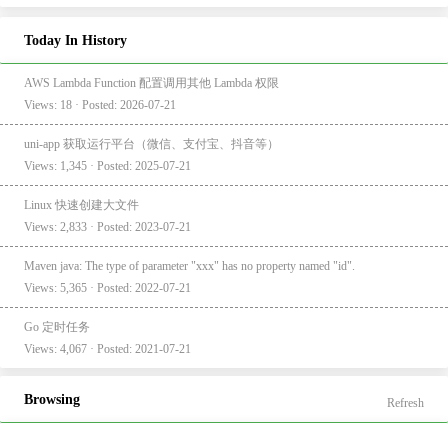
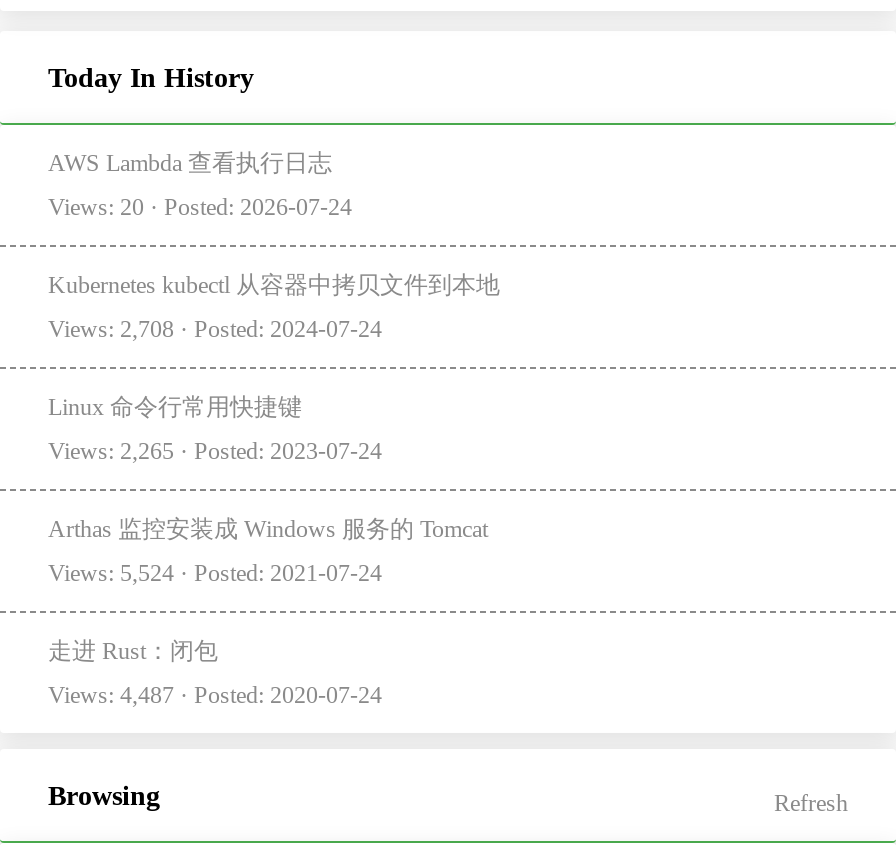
[24,76,279,90] AWS Lambda Function 配置调用其他 Lambda 权限 -> [48,149,332,177] AWS Lambda 查看执行日志
[24,98,176,112] Views: 18 · Posted: 2026-07-21 -> [48,193,352,221] Views: 20 · Posted: 2026-07-24
[24,137,279,151] uni-app 获取运行平台（微信、支付宝、抖音等） -> [48,271,500,299] Kubernetes kubectl 从容器中拷贝文件到本地
[24,159,191,173] Views: 1,345 · Posted: 2025-07-21 -> [48,315,382,343] Views: 2,708 · Posted: 2024-07-24
[24,198,139,212] Linux 快速创建大文件 -> [48,393,302,421] Linux 命令行常用快捷键
[24,220,191,234] Views: 2,833 · Posted: 2023-07-21 -> [48,437,382,465] Views: 2,265 · Posted: 2023-07-24
[24,259,355,273] Maven java: The type of parameter "xxx" has no property named "id". -> [48,515,488,543] Arthas 监控安装成 Windows 服务的 Tomcat
[24,281,191,295] Views: 5,365 · Posted: 2022-07-21 -> [48,559,382,587] Views: 5,524 · Posted: 2021-07-24
[24,320,90,334] Go 定时任务 -> [48,637,218,665] 走进 Rust：闭包
[24,342,191,356] Views: 4,067 · Posted: 2021-07-21 -> [48,681,382,709] Views: 4,487 · Posted: 2020-07-24

